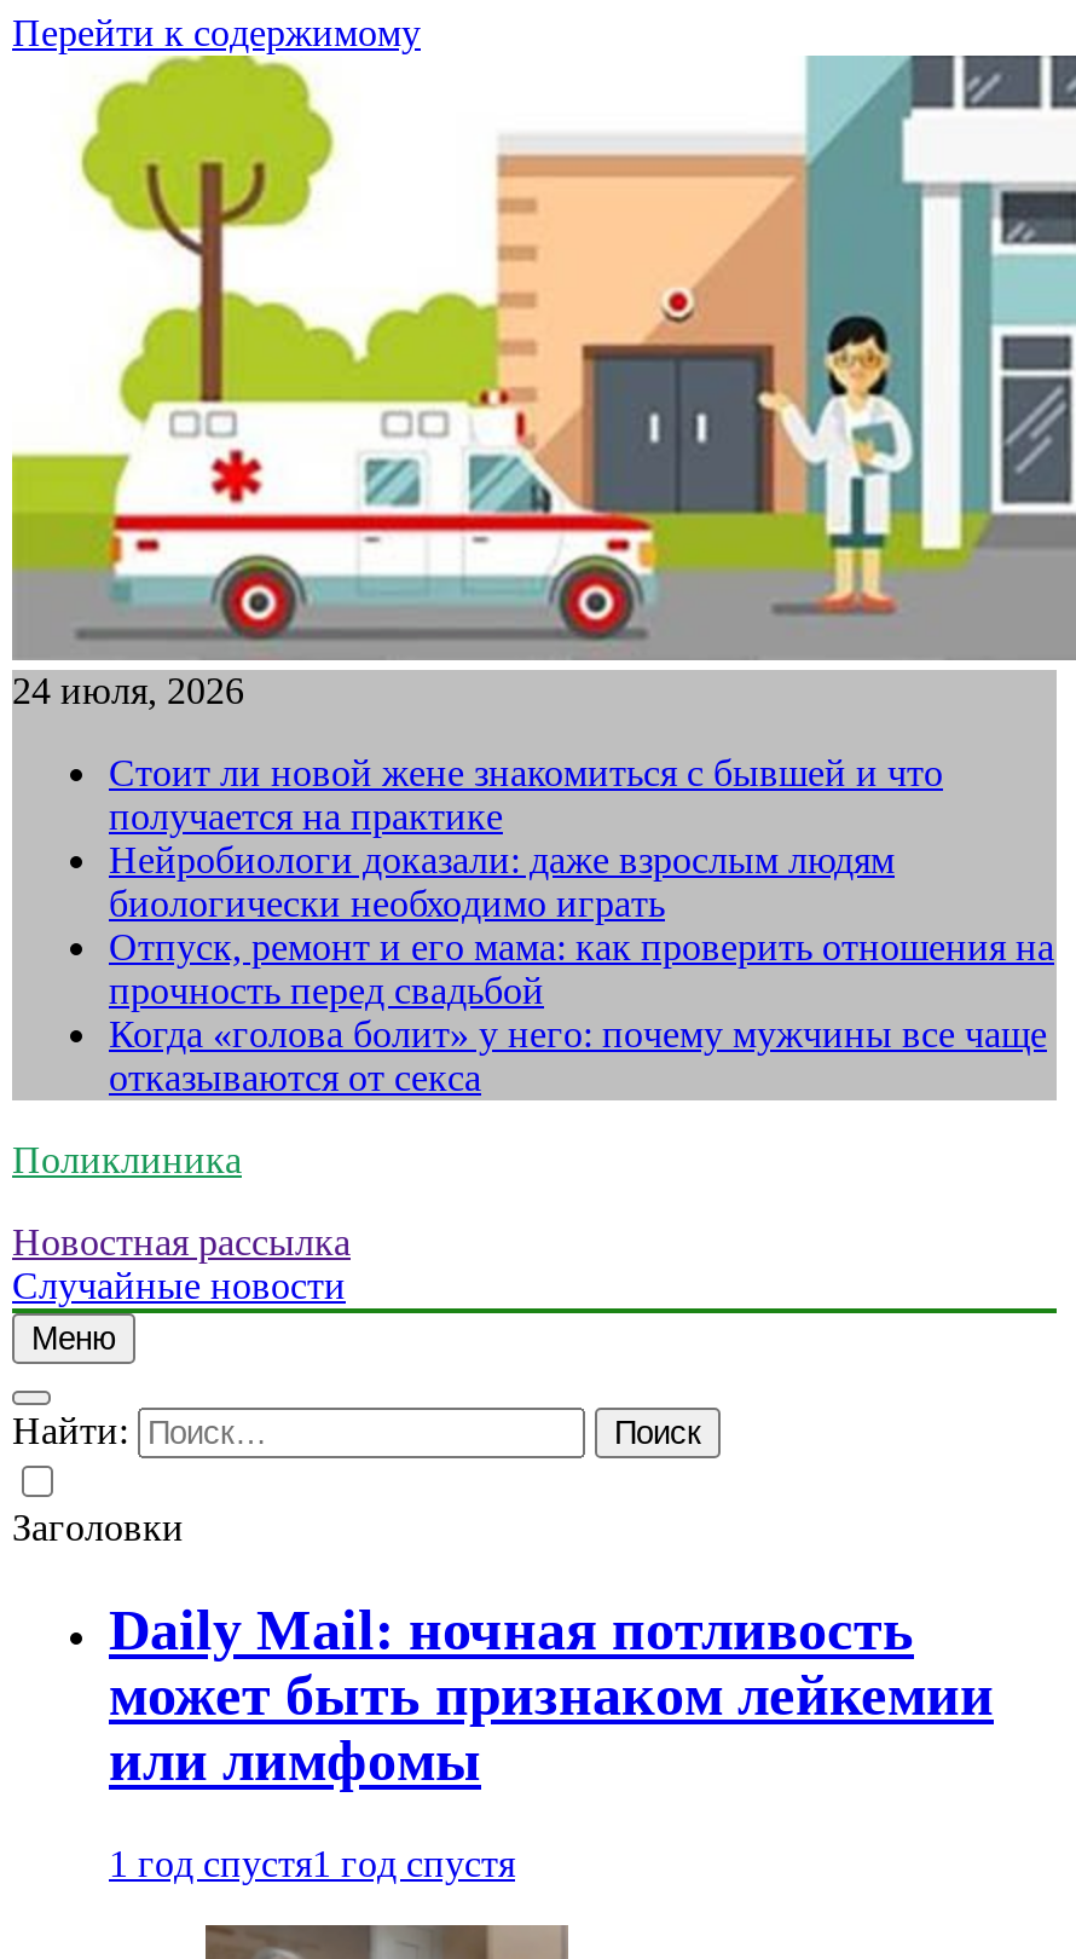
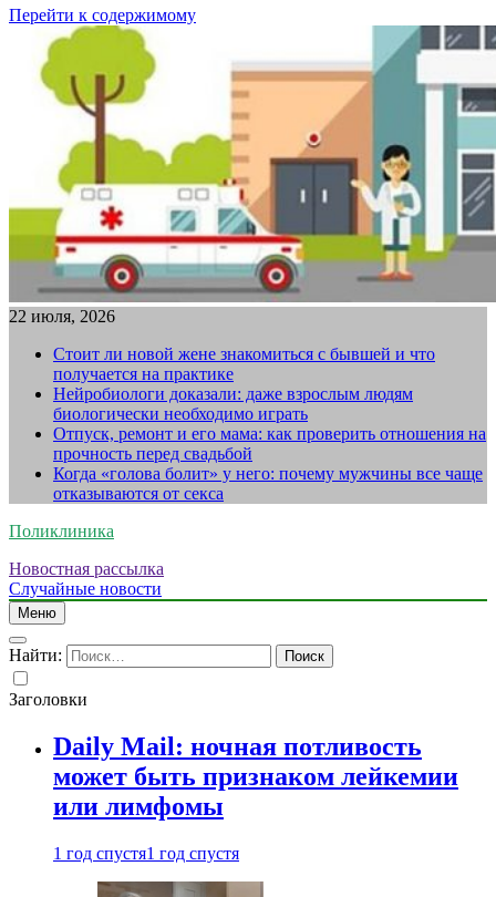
[12,670,244,711] 24 июля, 2026 -> [9,307,115,326] 22 июля, 2026

